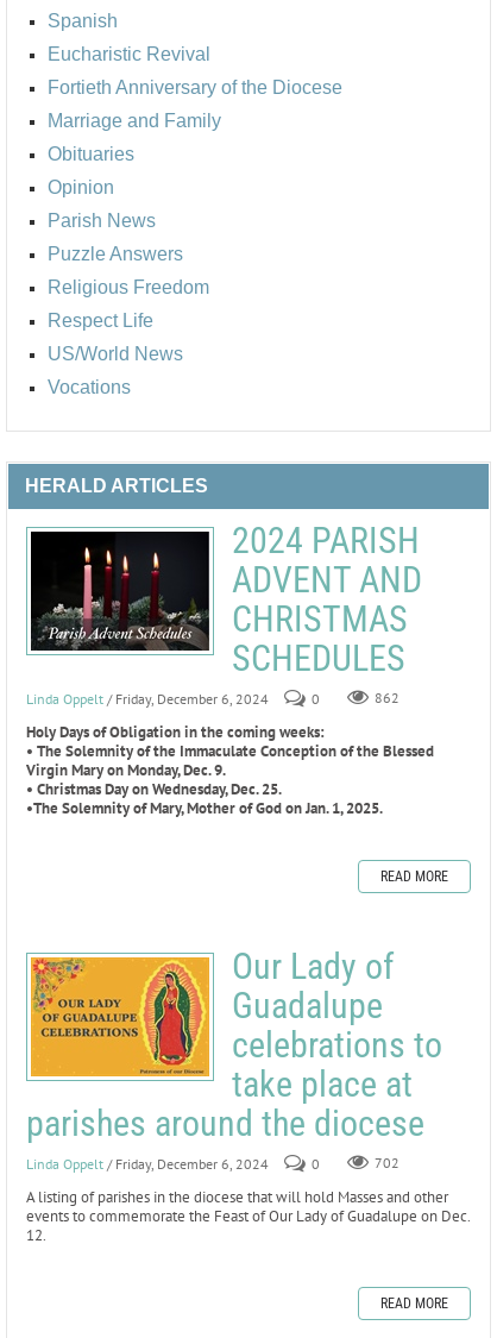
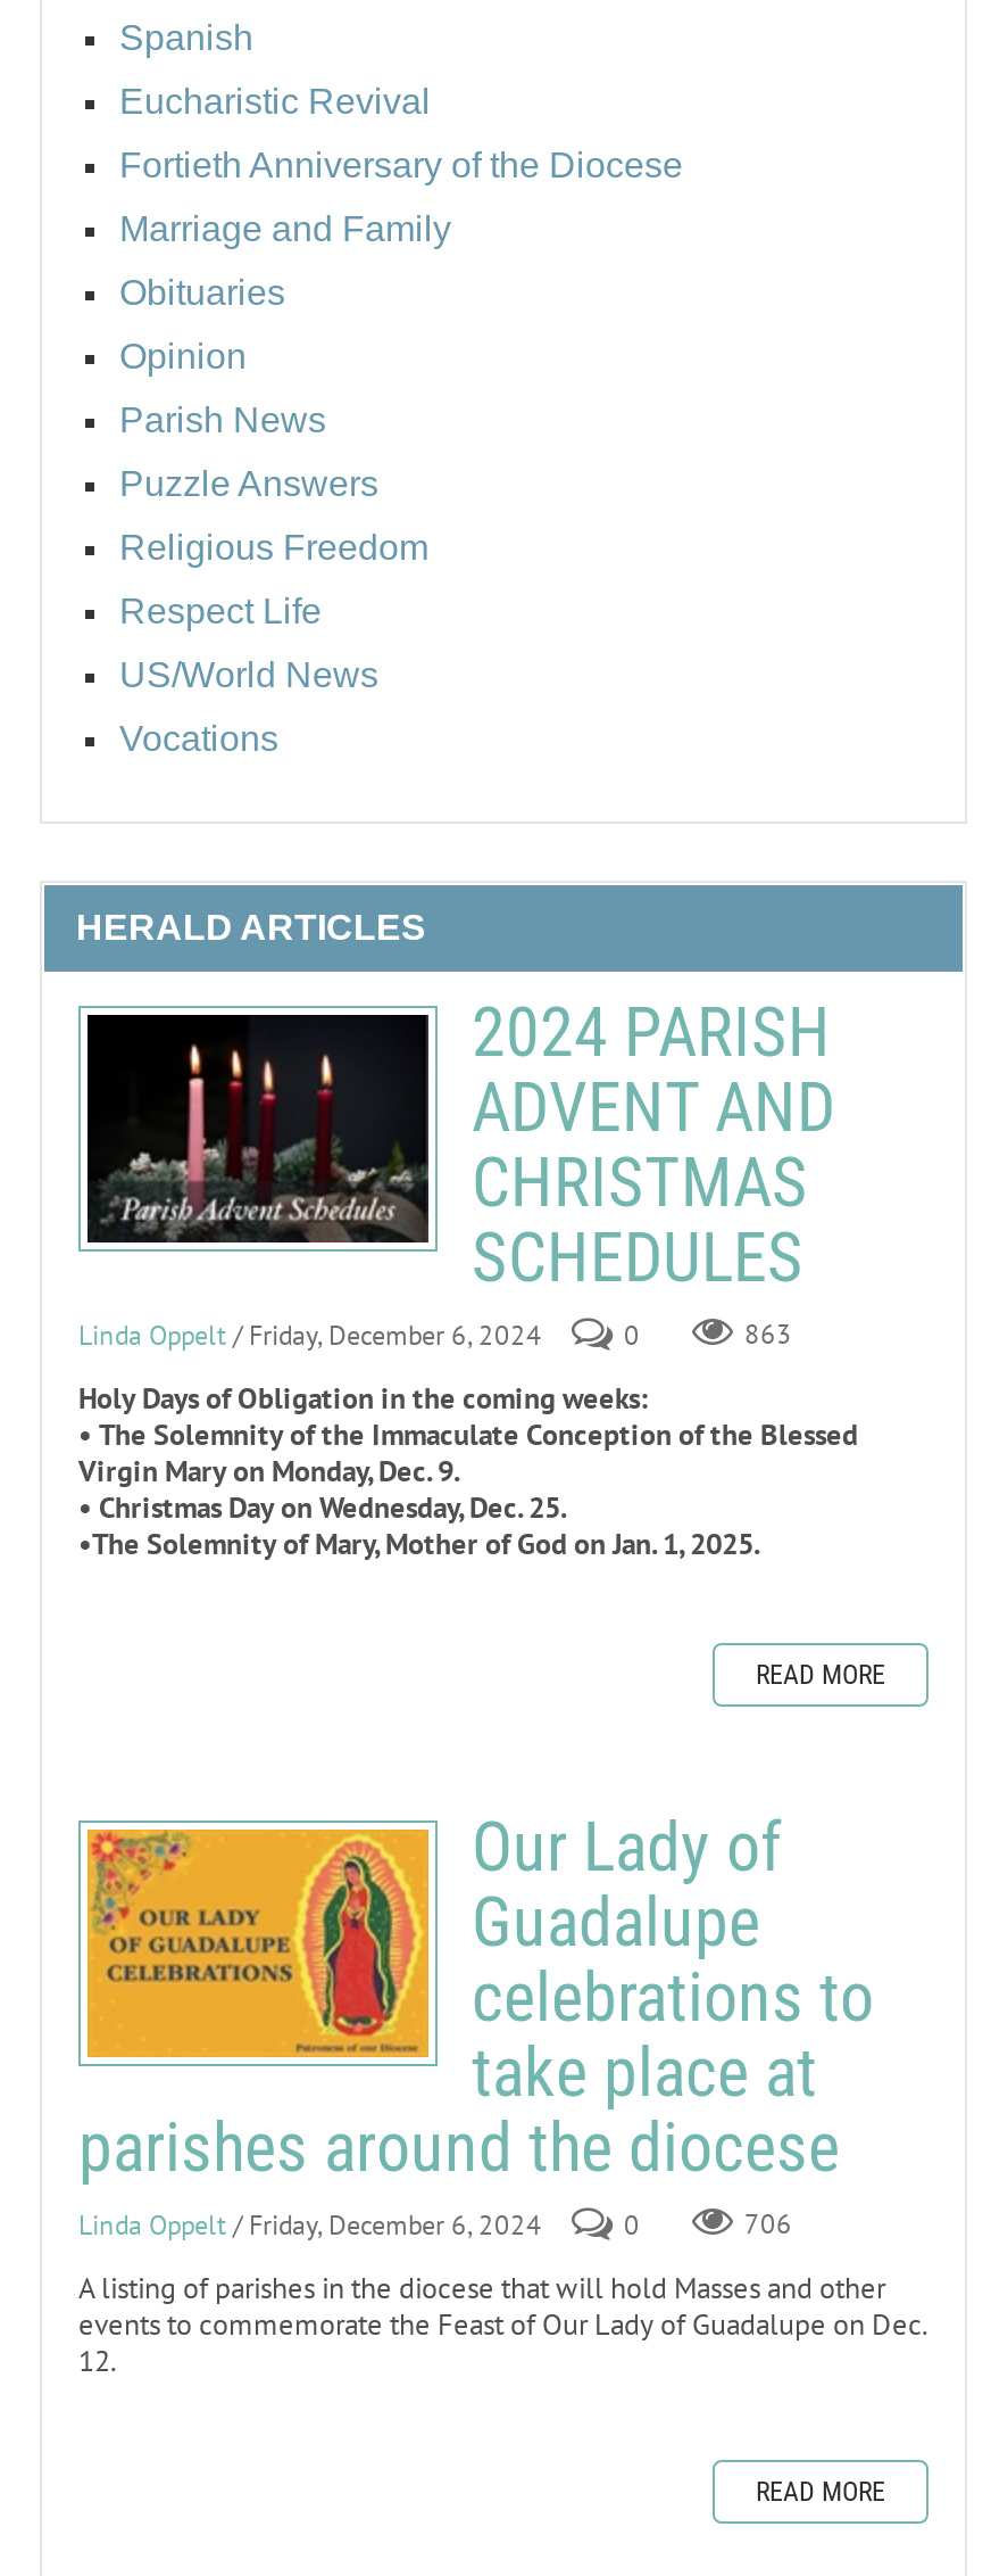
[375,690,400,707] 862 -> [744,1317,792,1351] 863
[375,1155,400,1172] 702 -> [744,2207,792,2241] 706

